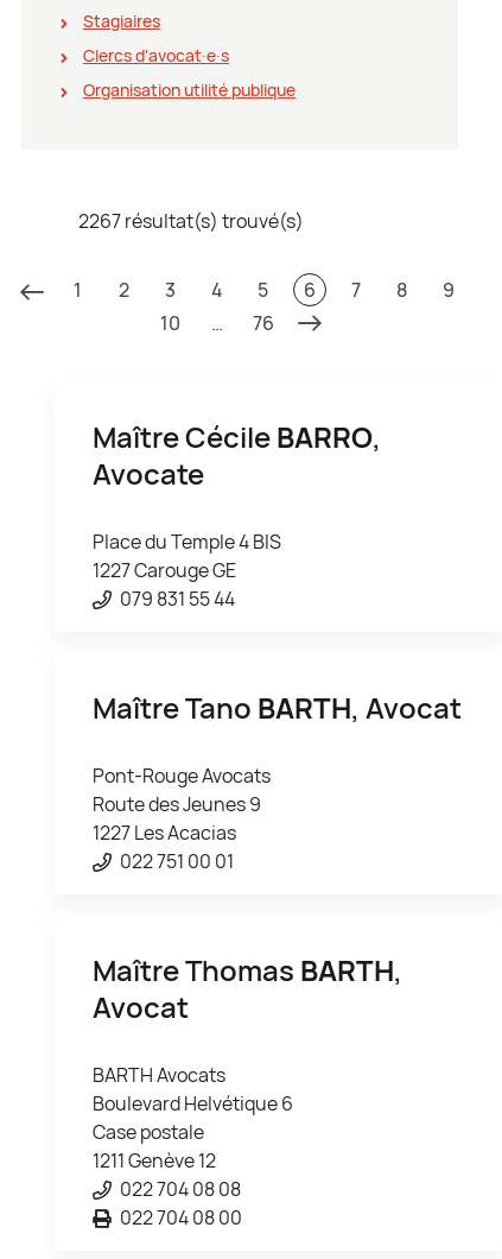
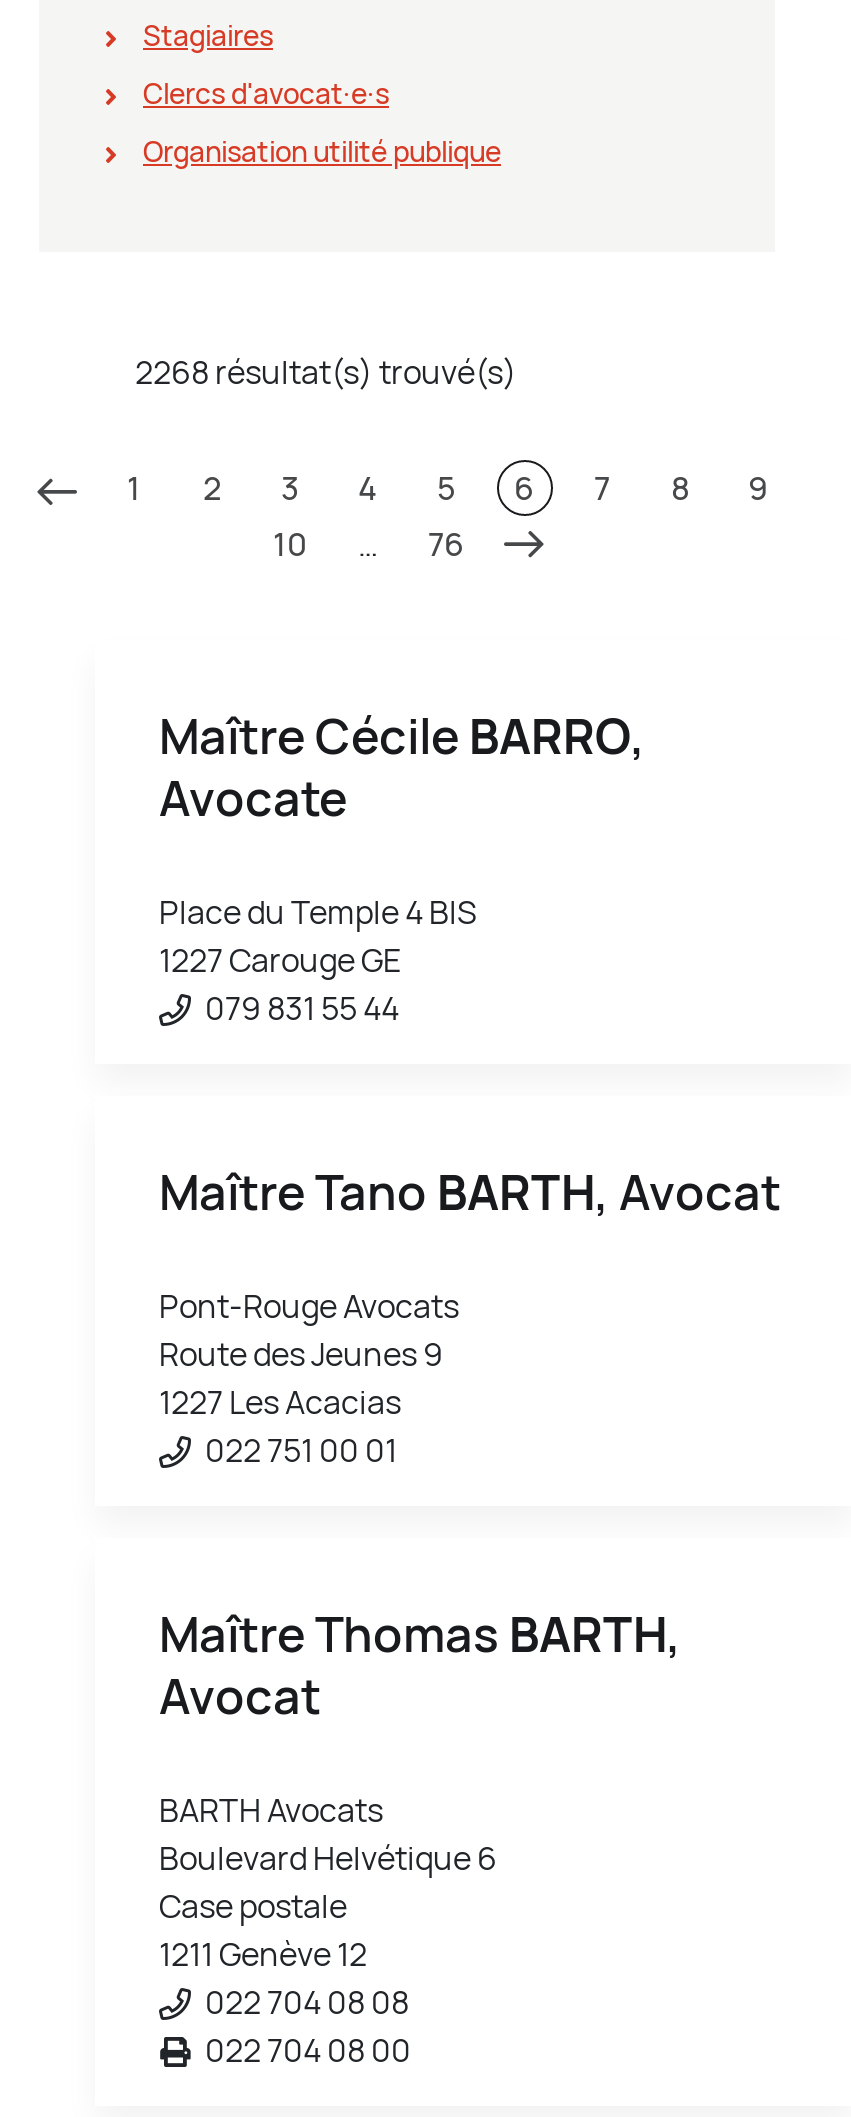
[78,208,304,234] 2267 résultat(s) trouvé(s) -> [135,350,517,394] 2268 résultat(s) trouvé(s)

